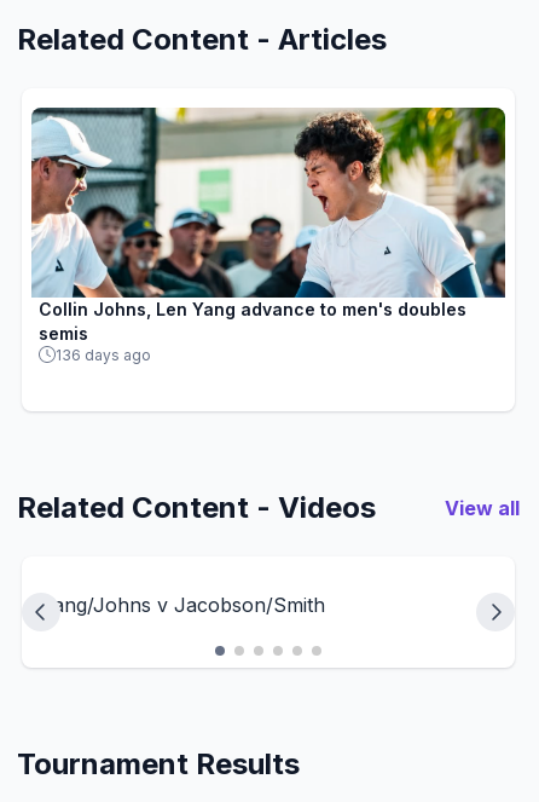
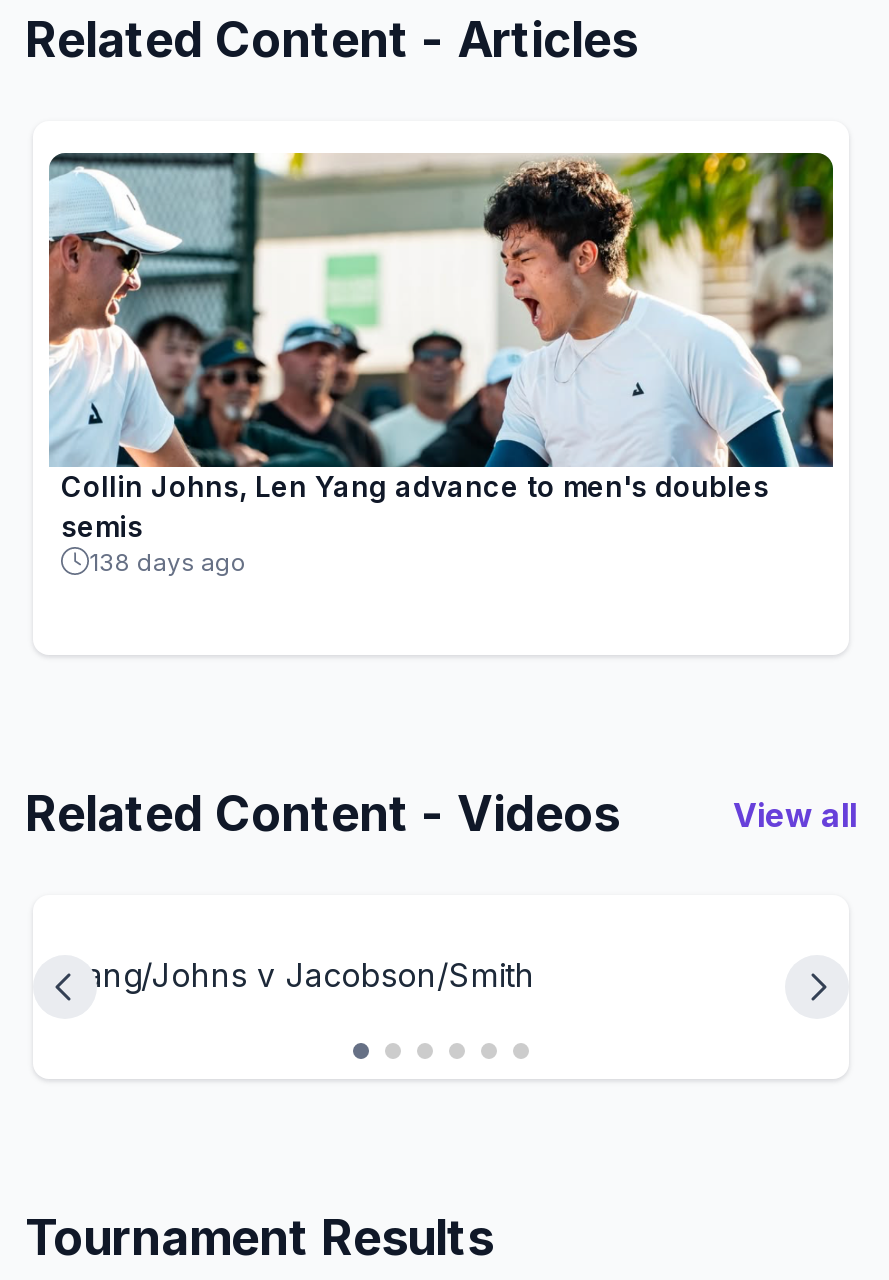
[56,346,151,364] 136 days ago -> [89,547,247,577] 138 days ago

